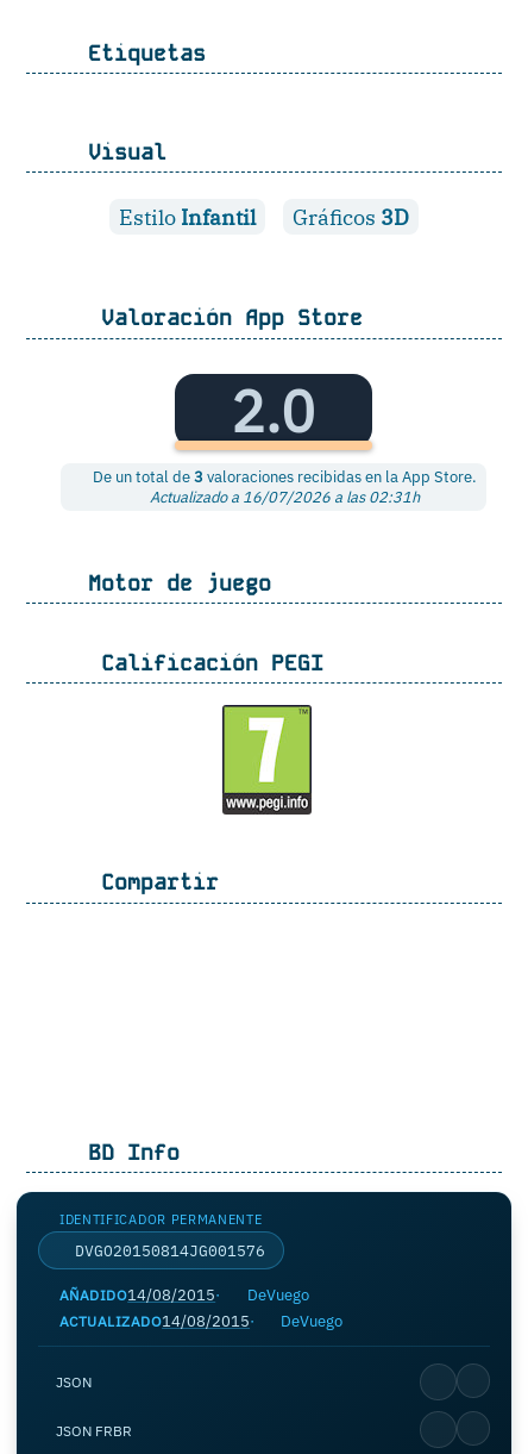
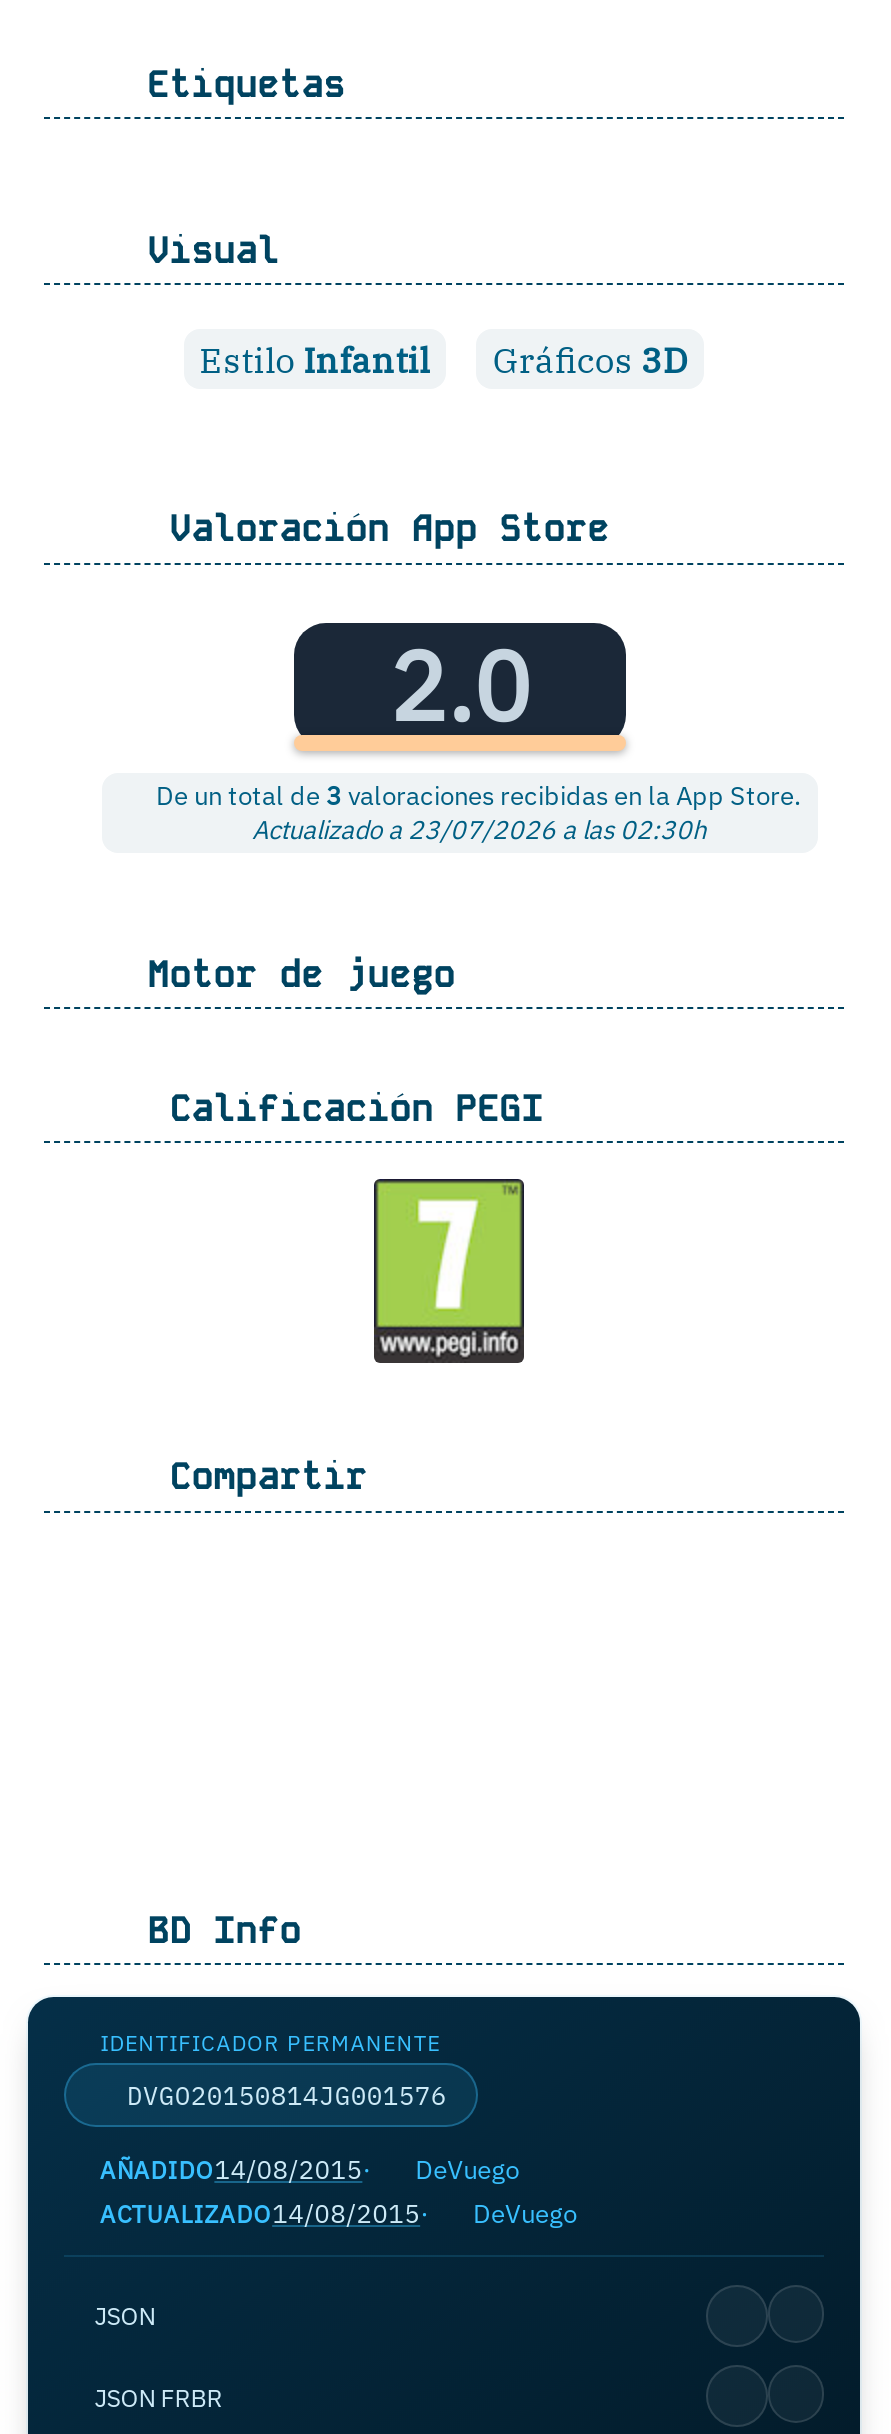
[146,487,420,507] Actualizado a 16/07/2026 a las 02:31h -> [246,813,706,847] Actualizado a 23/07/2026 a las 02:30h

